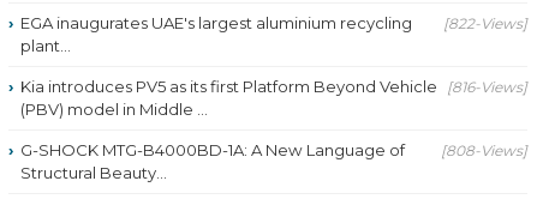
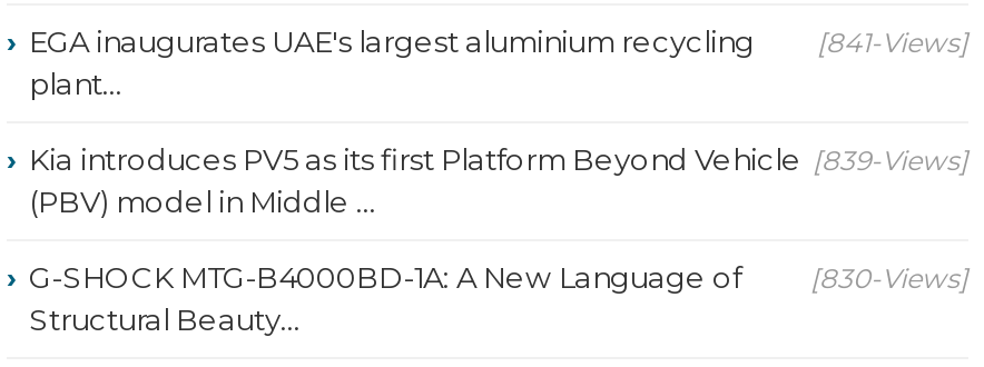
[20,14,527,33] EGA inaugurates UAE's largest aluminium recycling [822-Views] -> [29,24,968,60] EGA inaugurates UAE's largest aluminium recycling [841-Views]
[20,77,527,96] Kia introduces PV5 as its first Platform Beyond Vehicle [816-Views] -> [29,142,968,177] Kia introduces PV5 as its first Platform Beyond Vehicle [839-Views]
[441,142,527,160] [808-Views] -> [810,262,968,295] [830-Views]

